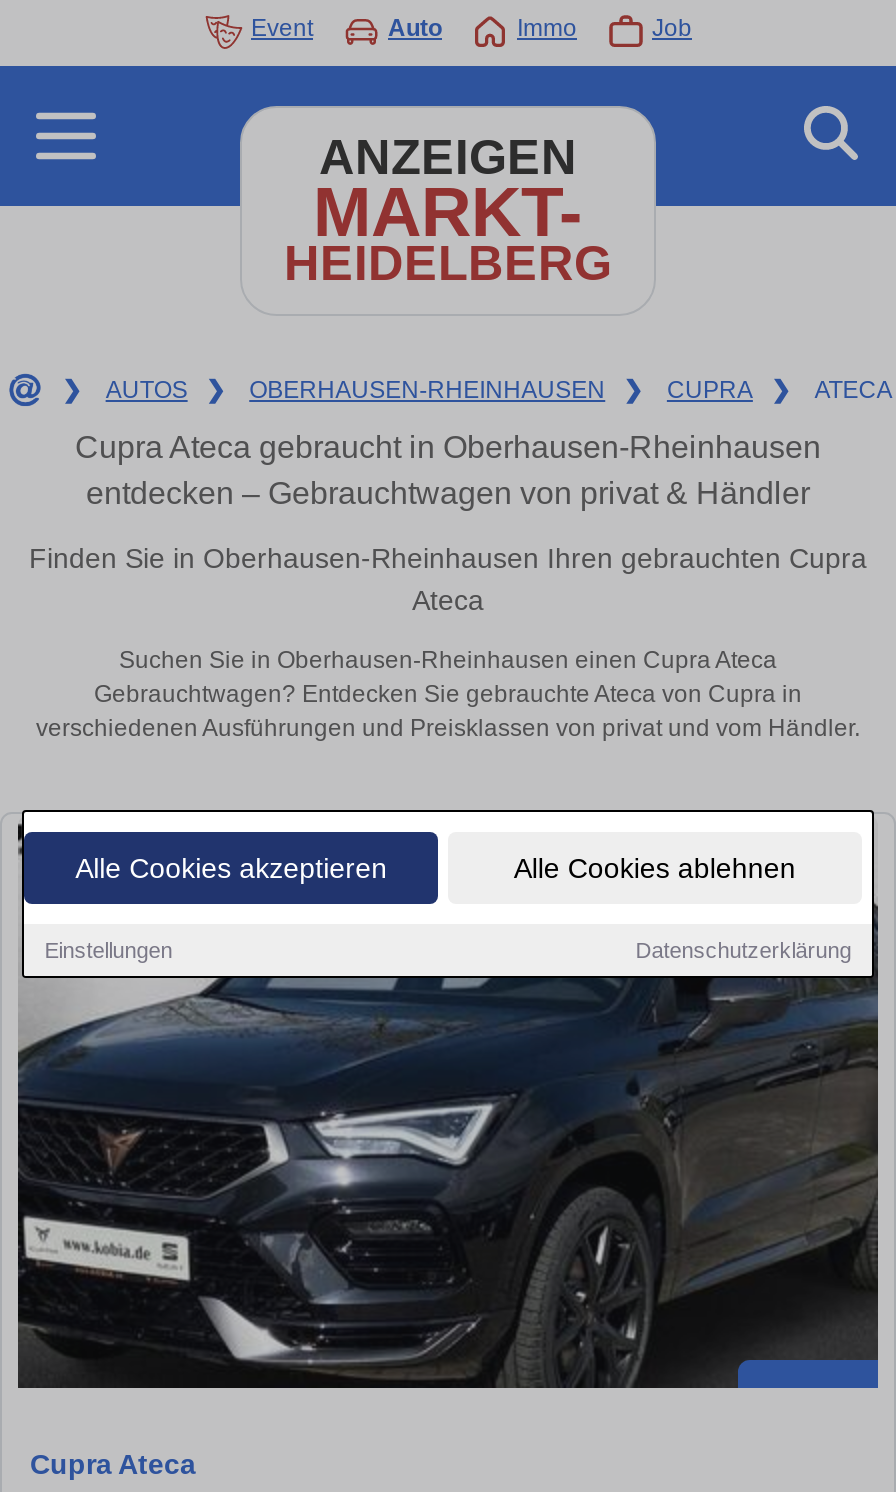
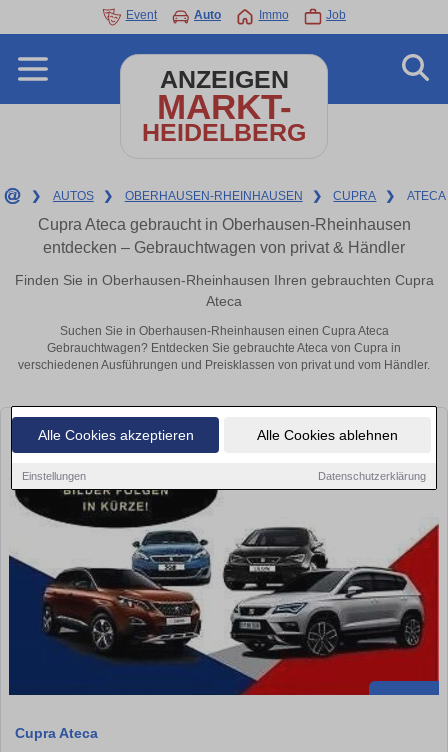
[16,904,880,1390] [image] -> [9,455,440,696] [image]

